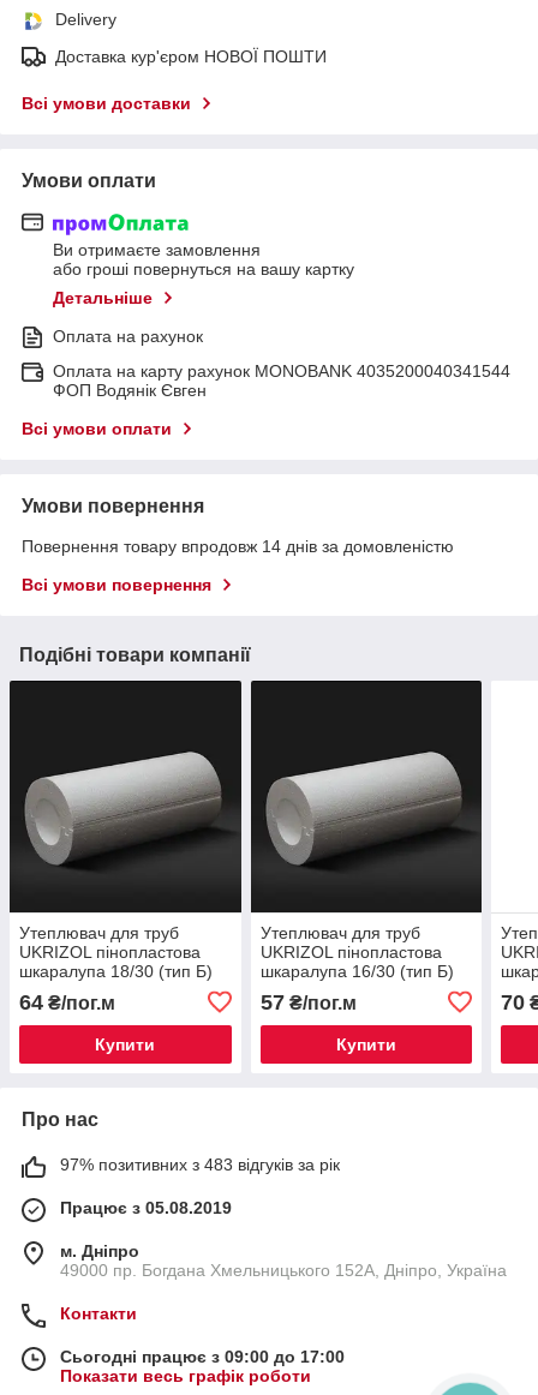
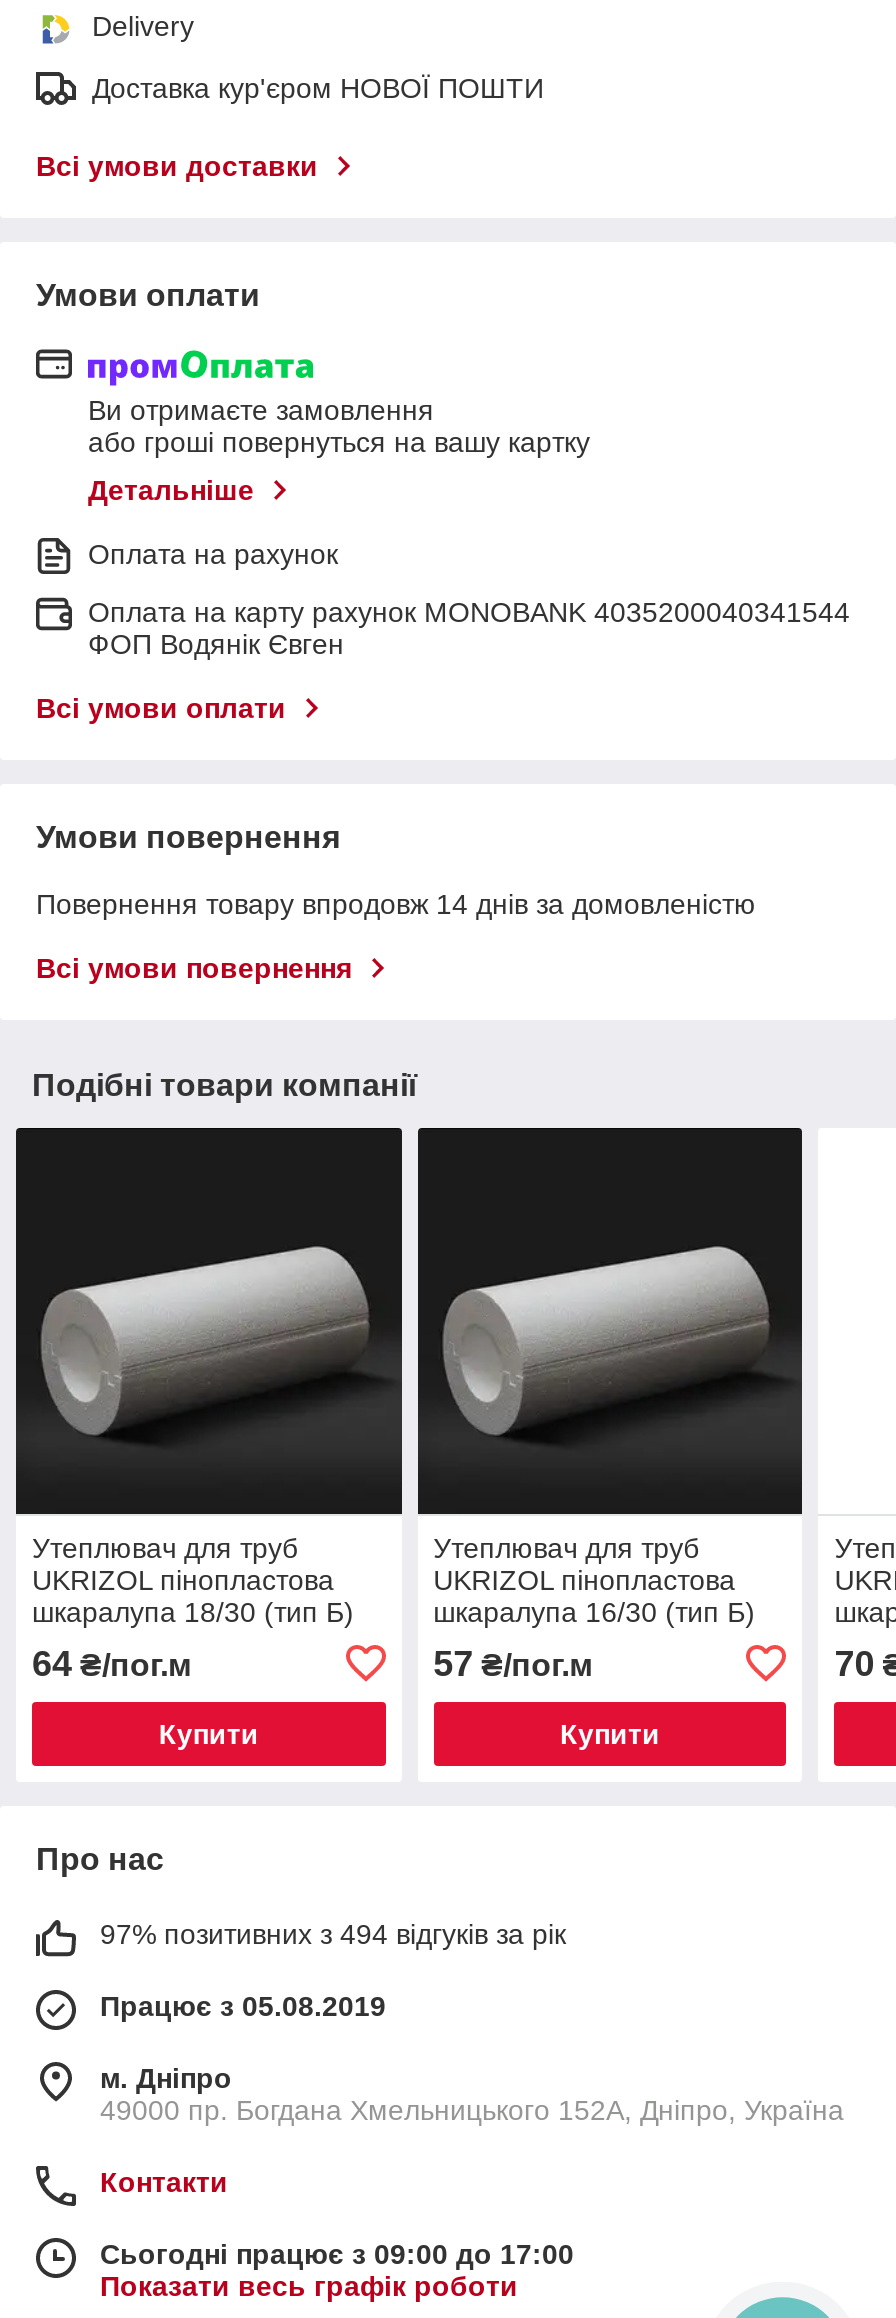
[60,1155,340,1174] 97% позитивних з 483 відгуків за рік -> [100,1918,566,1950] 97% позитивних з 494 відгуків за рік

